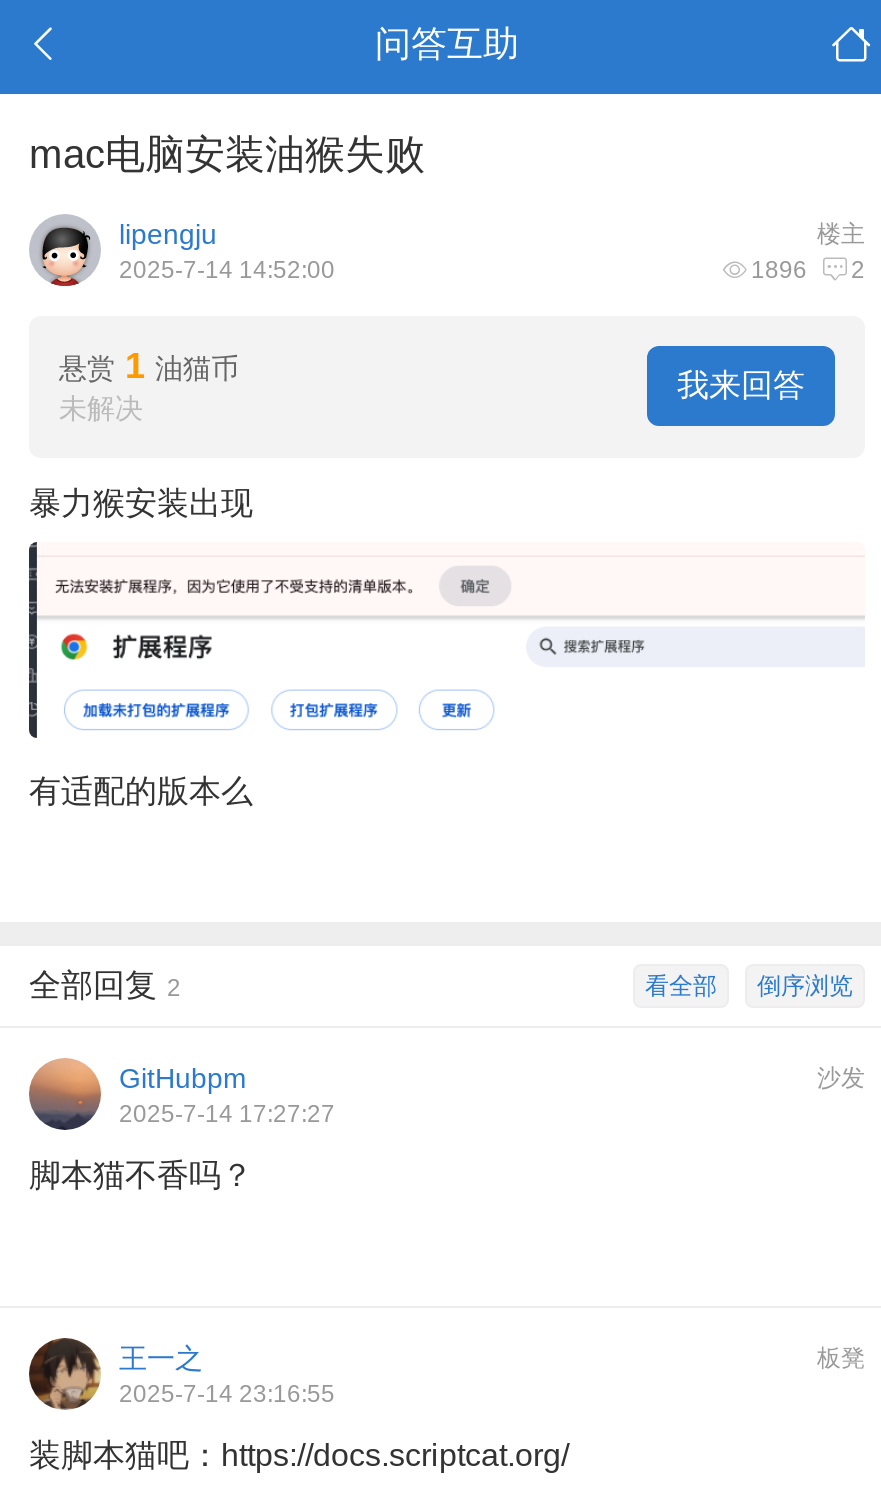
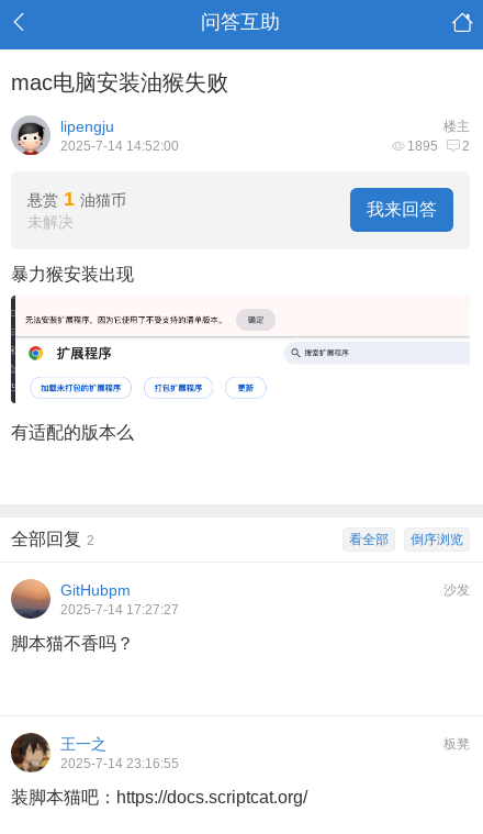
[751,256,865,284] 1896 2 -> [407,138,470,154] 1895 2

